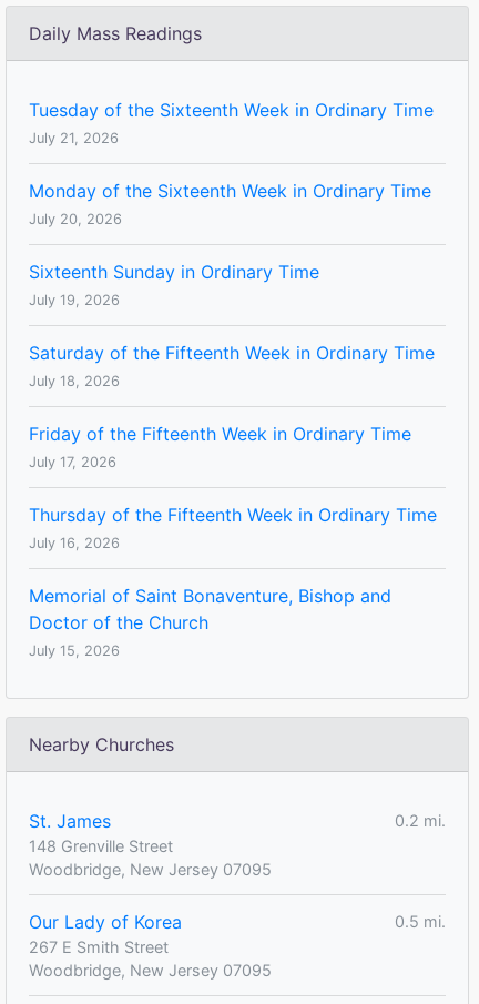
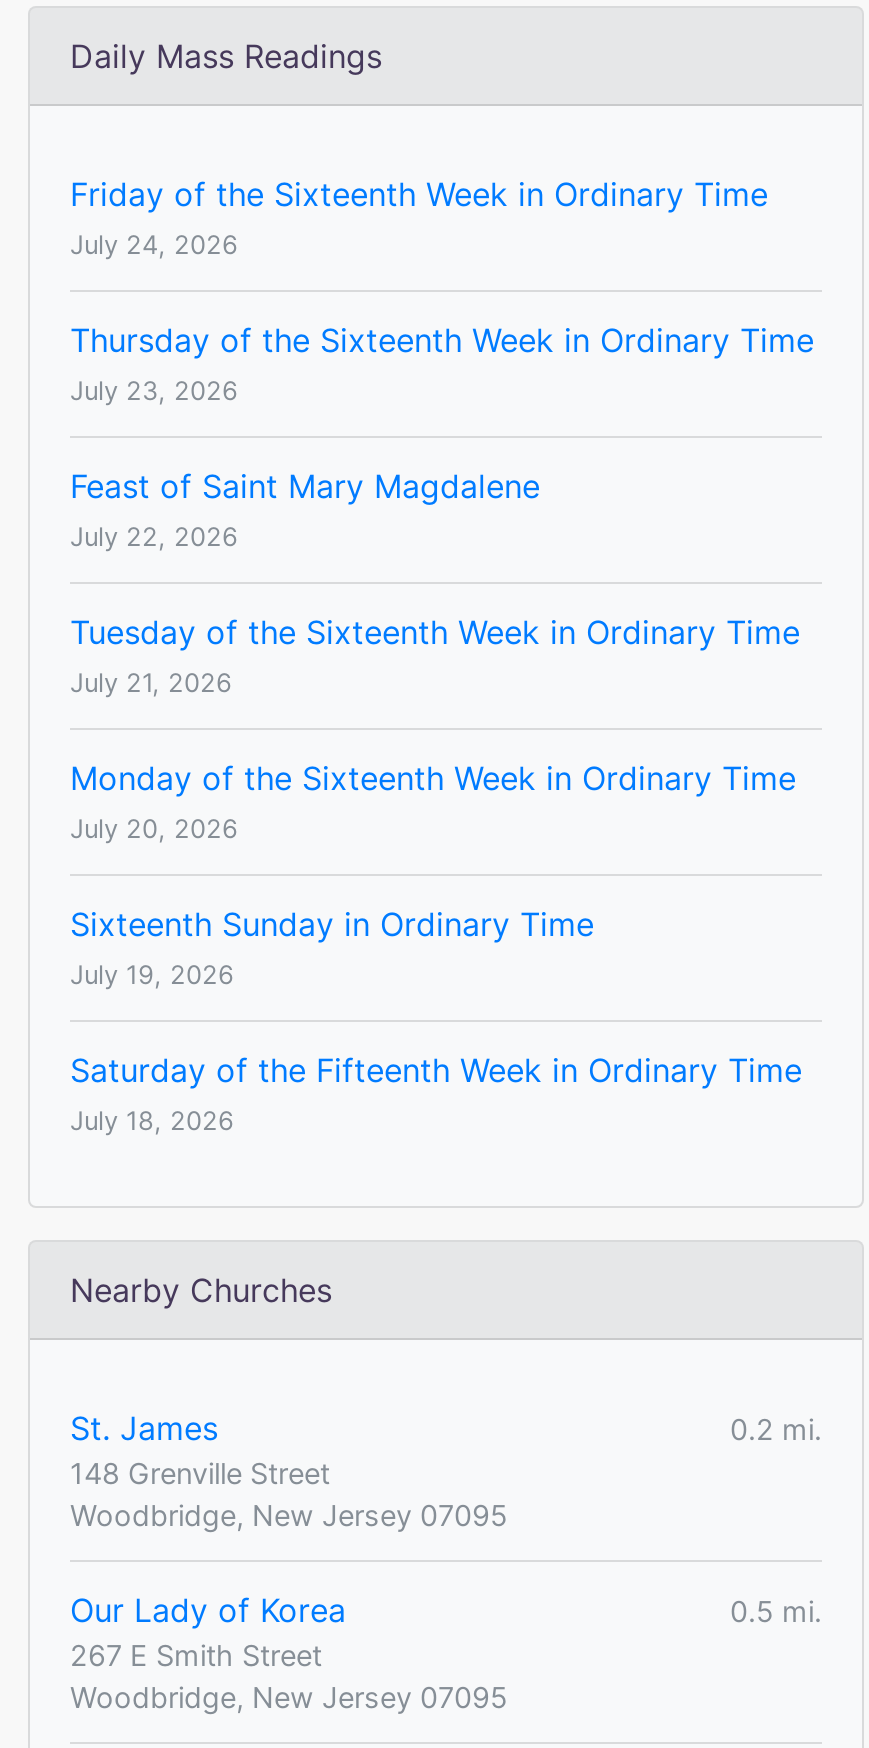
none -> [70,174,814,552] Friday of the Sixteenth Week in Ordinary Time | July 24, 2026 | Thursday of the Sixteenth Week in Ordinary Time | July 23, 2026 | Feast of Saint Mary Magdalene | July 22, 2026
moved [29,99,435,389] -> [70,612,802,1136]: Tuesday of the Sixteenth Week in Ordinary Time | July 21, 2026 | Monday of the Sixteenth Week in Ordinary Time | July 20, 2026 | Sixteenth Sunday in Ordinary Time | July 19, 2026 | Saturday of the Fifteenth Week in Ordinary Time | July 18, 2026
[29,423,437,659] Friday of the Fifteenth Week in Ordinary Time | July 17, 2026 | Thursday of the Fifteenth Week in Ordinary Time | July 16, 2026 | Memorial of Saint Bonaventure, Bishop and | Doctor of the Church | July 15, 2026 -> none

